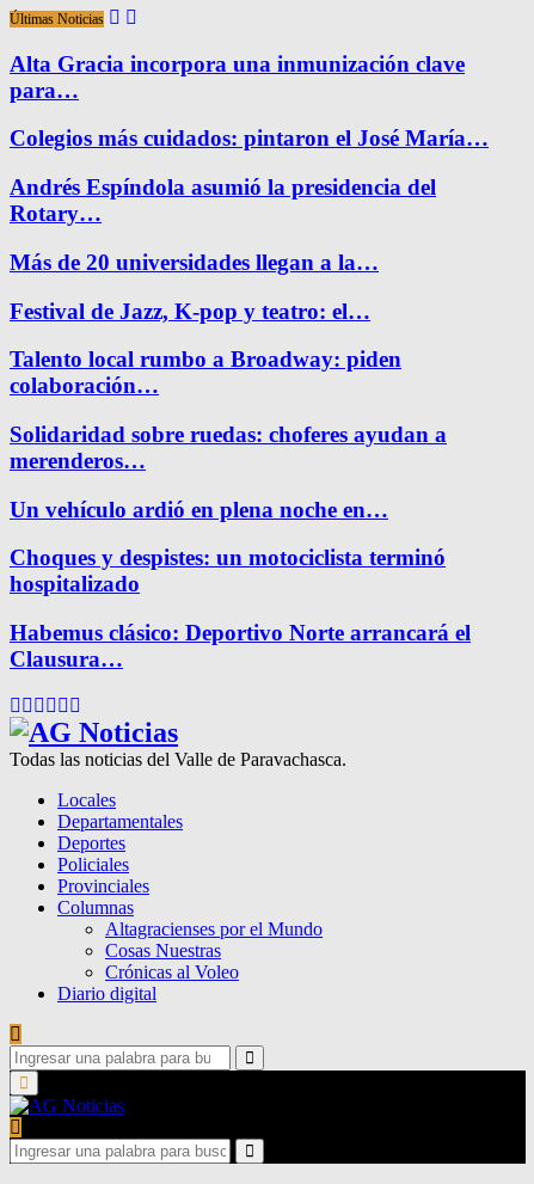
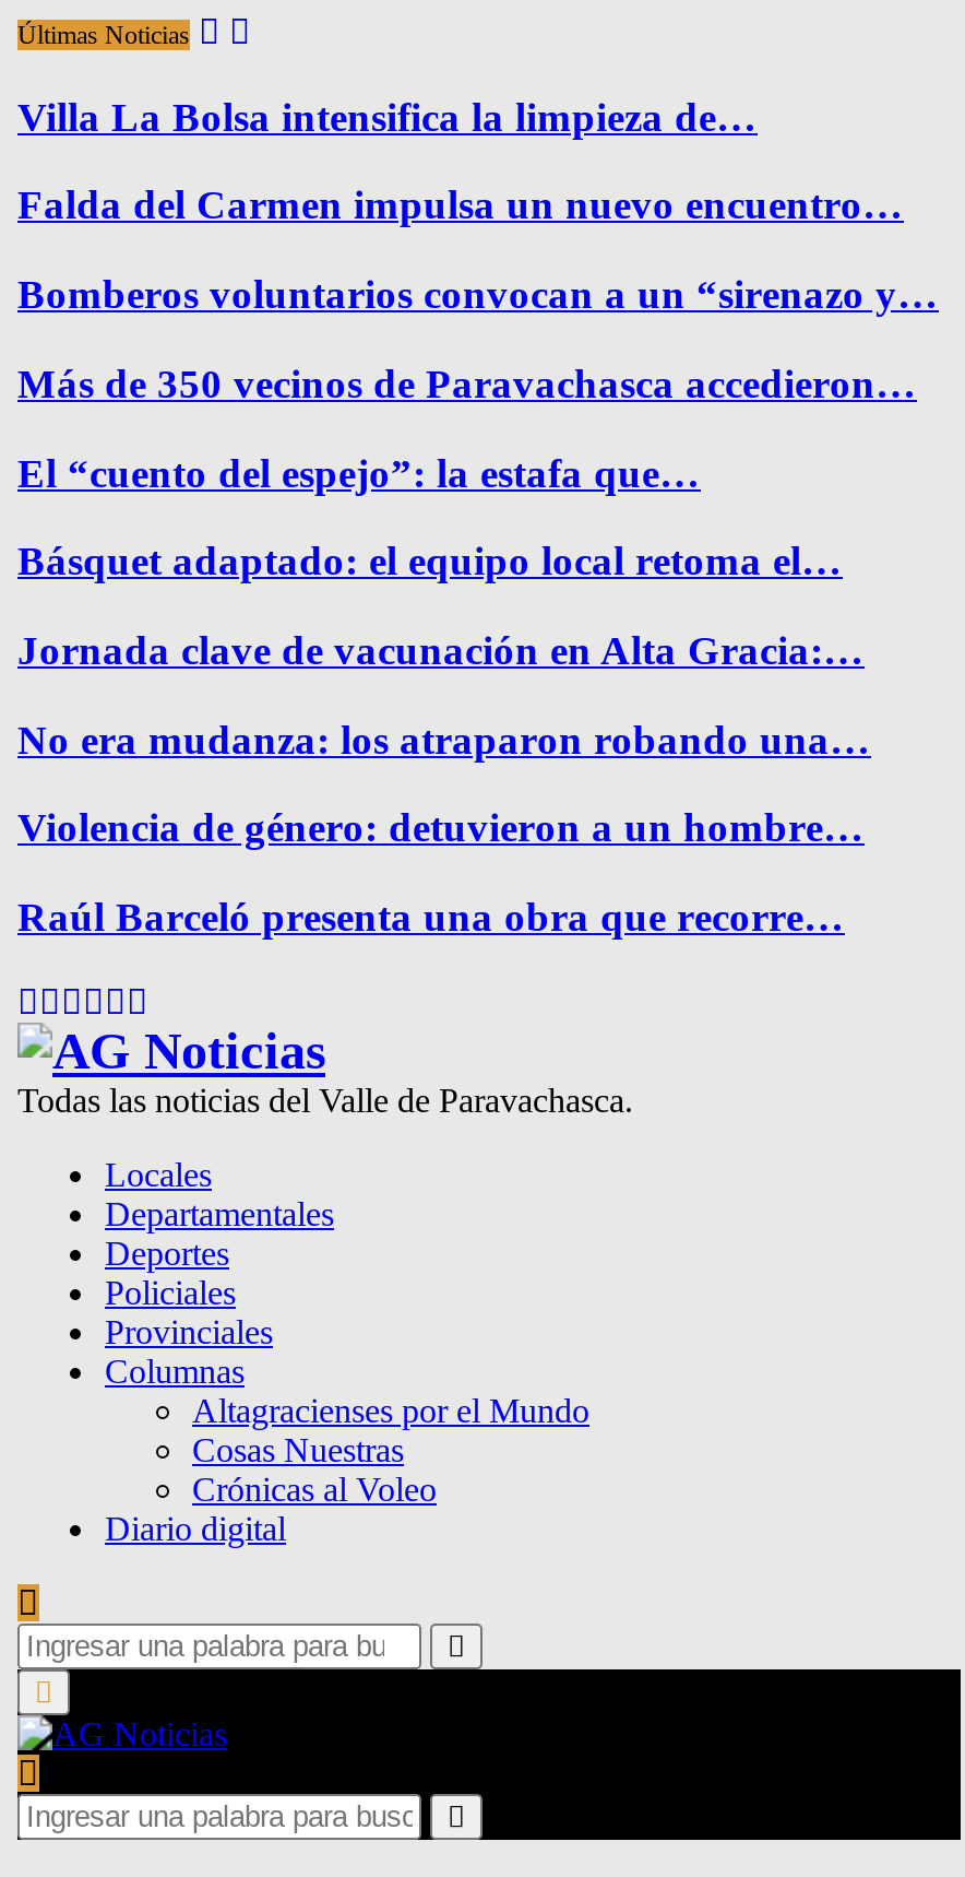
[10,51,465,102] Alta Gracia incorpora una inmunización clave | para… -> [17,93,758,139] Villa La Bolsa intensifica la limpieza de…
[10,126,489,151] Colegios más cuidados: pintaron el José María… -> [17,182,904,228] Falda del Carmen impulsa un nuevo encuentro…
[10,175,436,226] Andrés Espíndola asumió la presidencia del | Rotary… -> [17,271,939,317] Bomberos voluntarios convocan a un “sirenazo y…
[10,250,379,275] Más de 20 universidades llegan a la… -> [17,360,917,406] Más de 350 vecinos de Paravachasca accedieron…
[10,298,370,323] Festival de Jazz, K-pop y teatro: el… -> [17,449,701,495] El “cuento del espejo”: la estafa que…
[10,347,401,398] Talento local rumbo a Broadway: piden | colaboración… -> [17,538,843,584] Básquet adaptado: el equipo local retoma el…
[10,422,447,473] Solidaridad sobre ruedas: choferes ayudan a | merenderos… -> [17,627,865,673] Jornada clave de vacunación en Alta Gracia:…
[10,497,388,522] Un vehículo ardió en plena noche en… -> [17,716,871,762] No era mudanza: los atraparon robando una…
[10,545,446,597] Choques y despistes: un motociclista terminó | hospitalizado -> [17,805,865,851] Violencia de género: detuvieron a un hombre…
[10,620,471,672] Habemus clásico: Deportivo Norte arrancará el | Clausura… -> [17,894,845,940] Raúl Barceló presenta una obra que recorre…

